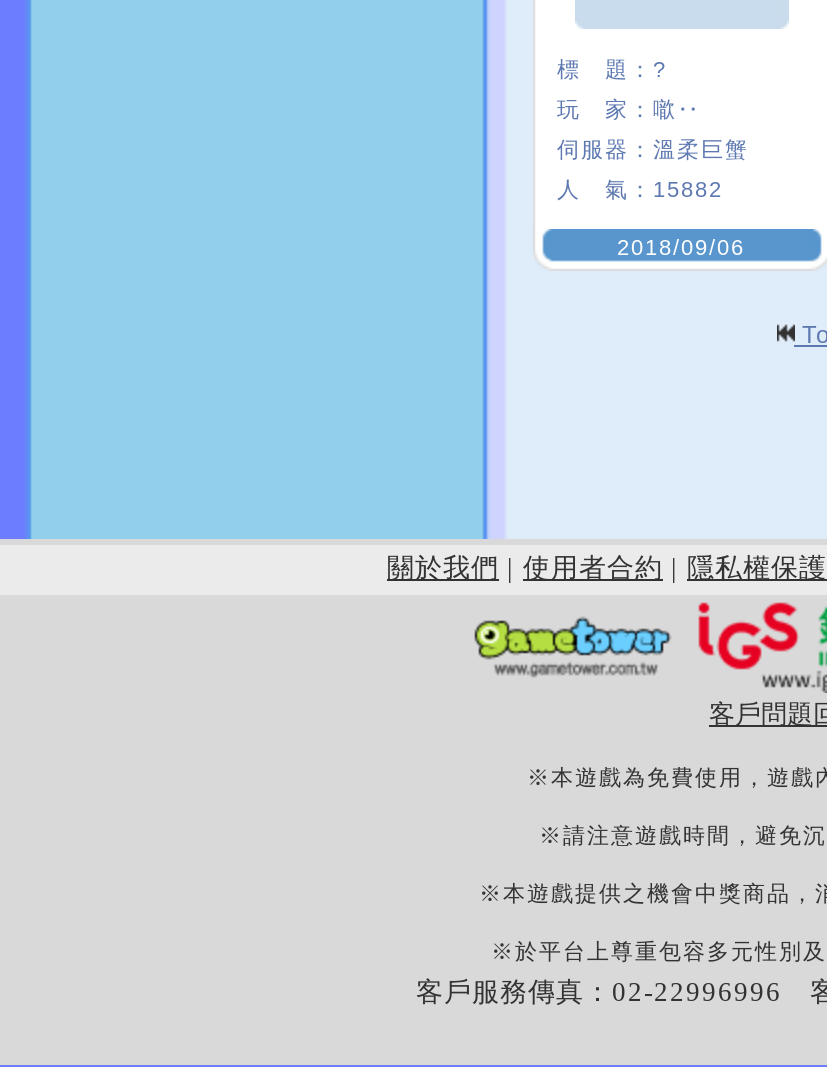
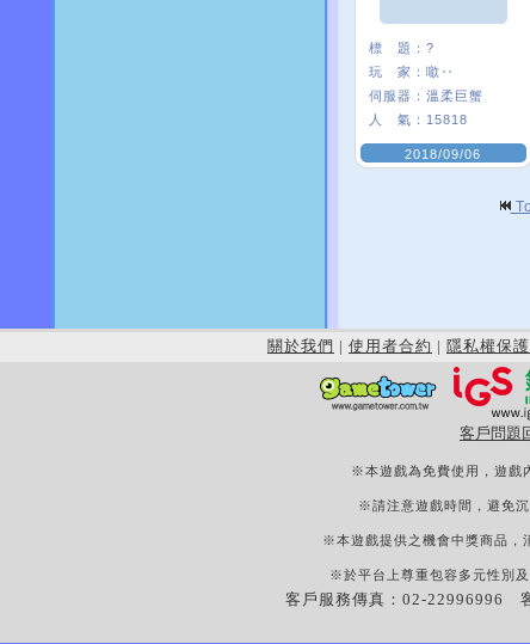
[557,177,723,201] 人 氣：15882 -> [369,112,468,127] 人 氣：15818

